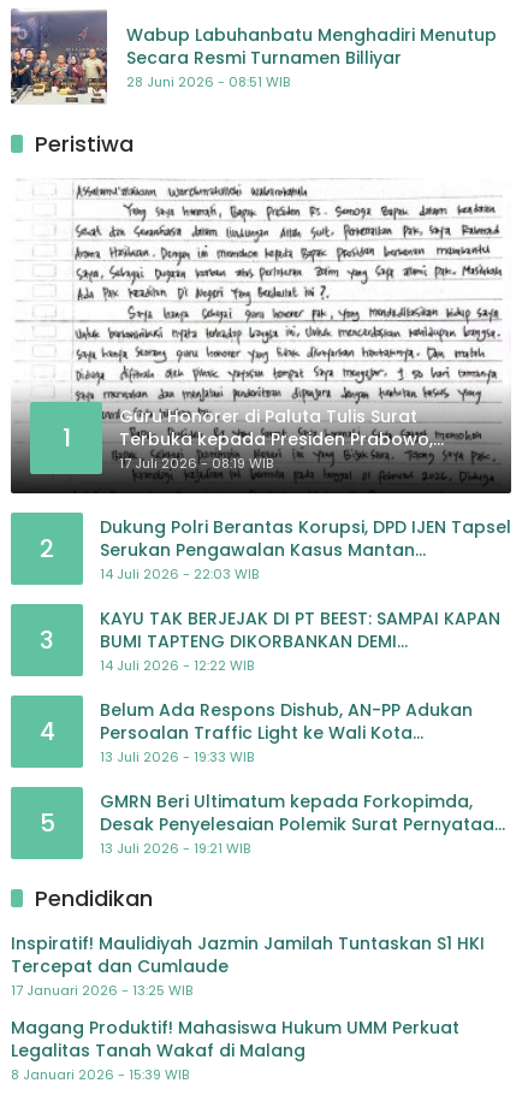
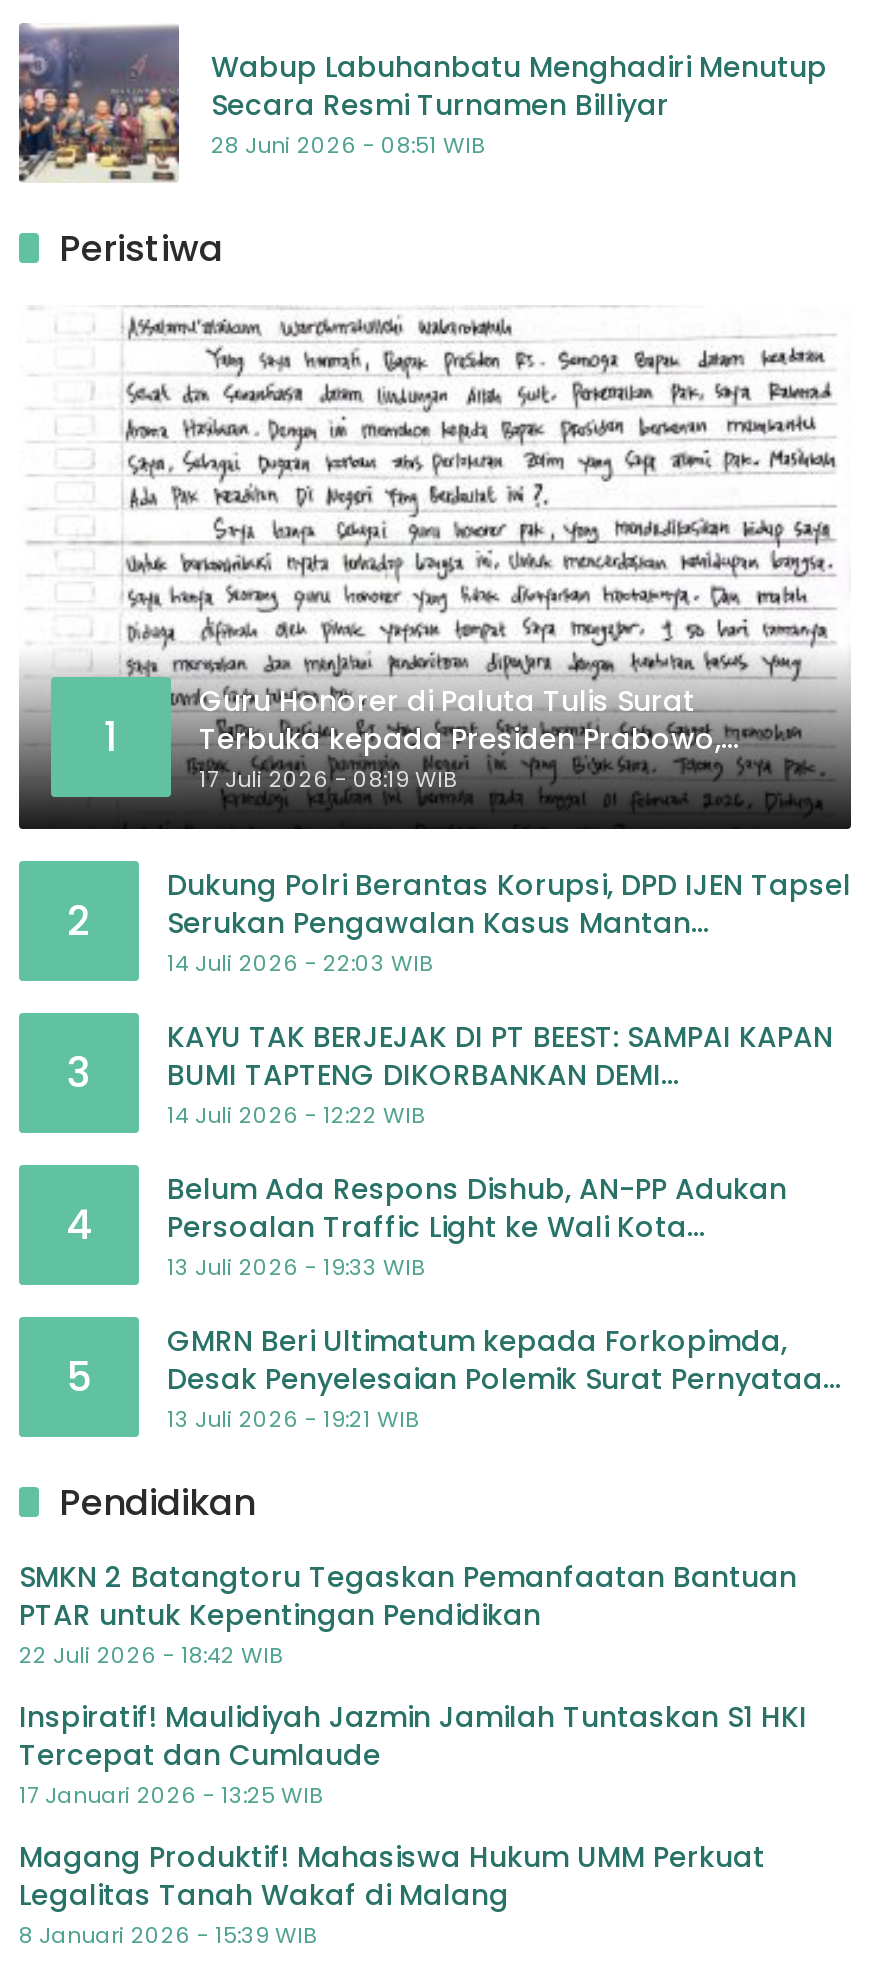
none -> [19,1556,797,1670] SMKN 2 Batangtoru Tegaskan Pemanfaatan Bantuan | PTAR untuk Kepentingan Pendidikan | 22 Juli 2026 - 18:42 WIB

